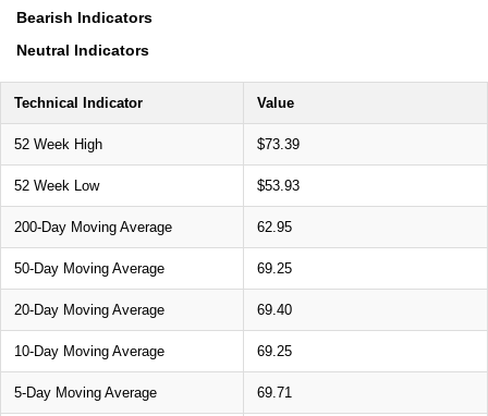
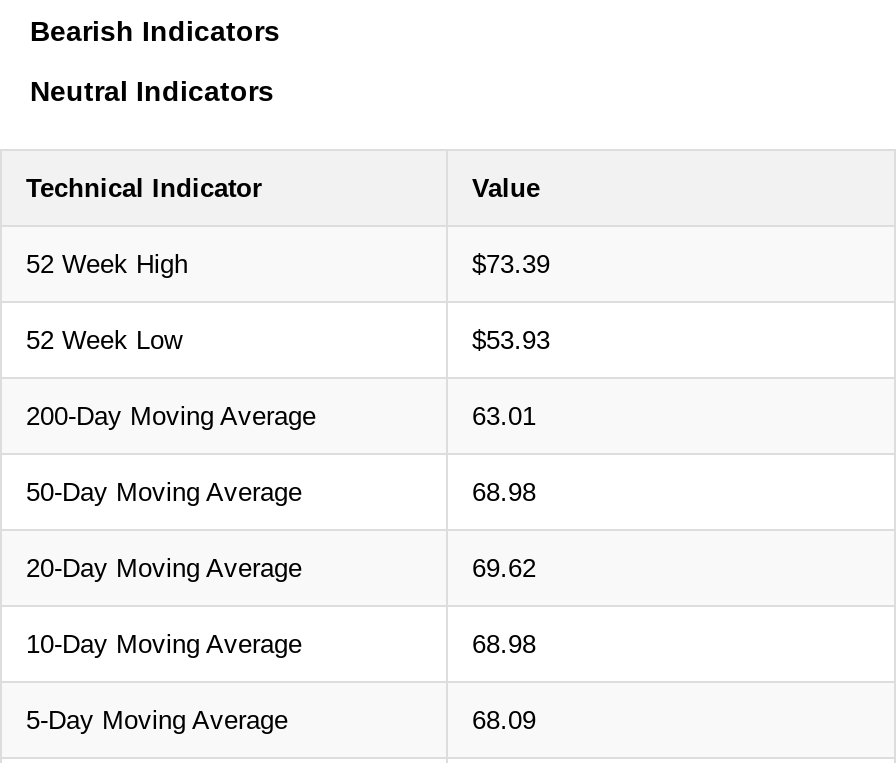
[257,219,292,235] 62.95 -> [472,400,536,430] 63.01
[257,260,292,276] 69.25 -> [472,476,536,506] 68.98
[257,301,292,318] 69.40 -> [472,552,536,582] 69.62
[257,343,292,359] 69.25 -> [472,628,536,658] 68.98
[257,384,292,400] 69.71 -> [472,704,536,734] 68.09

